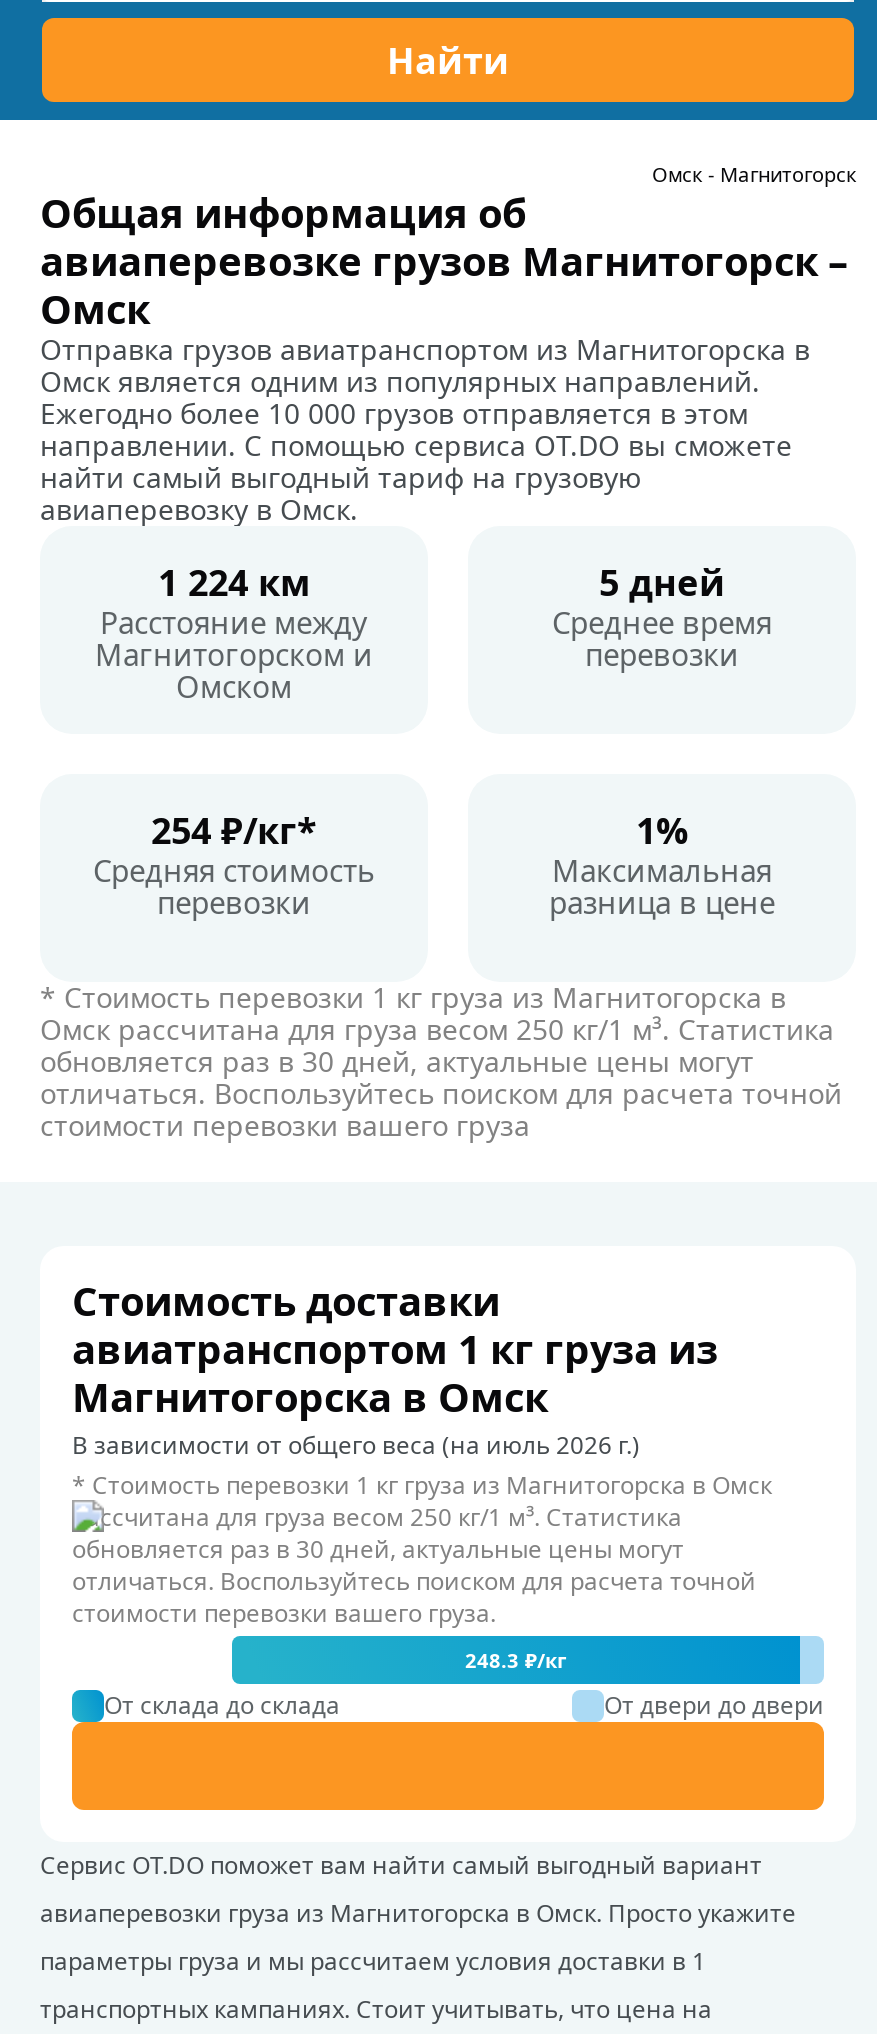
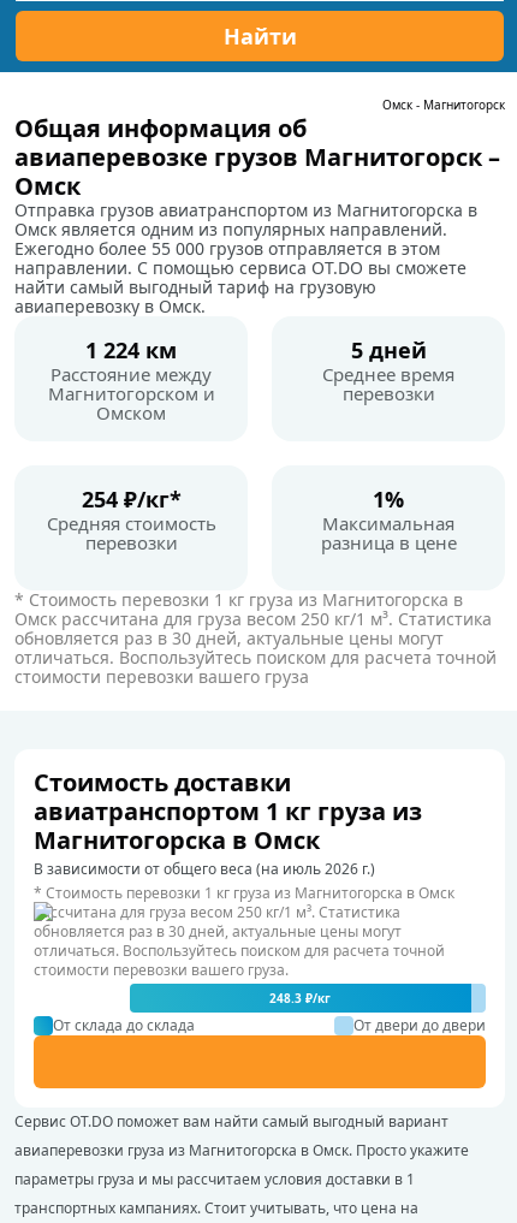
[40,394,748,432] Ежегодно более 10 000 грузов отправляется в этом -> [14,237,440,260] Ежегодно более 55 000 грузов отправляется в этом

